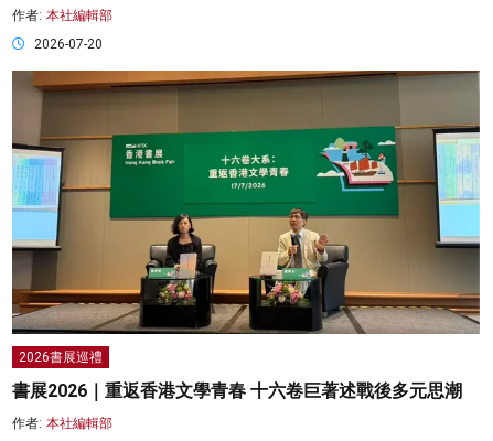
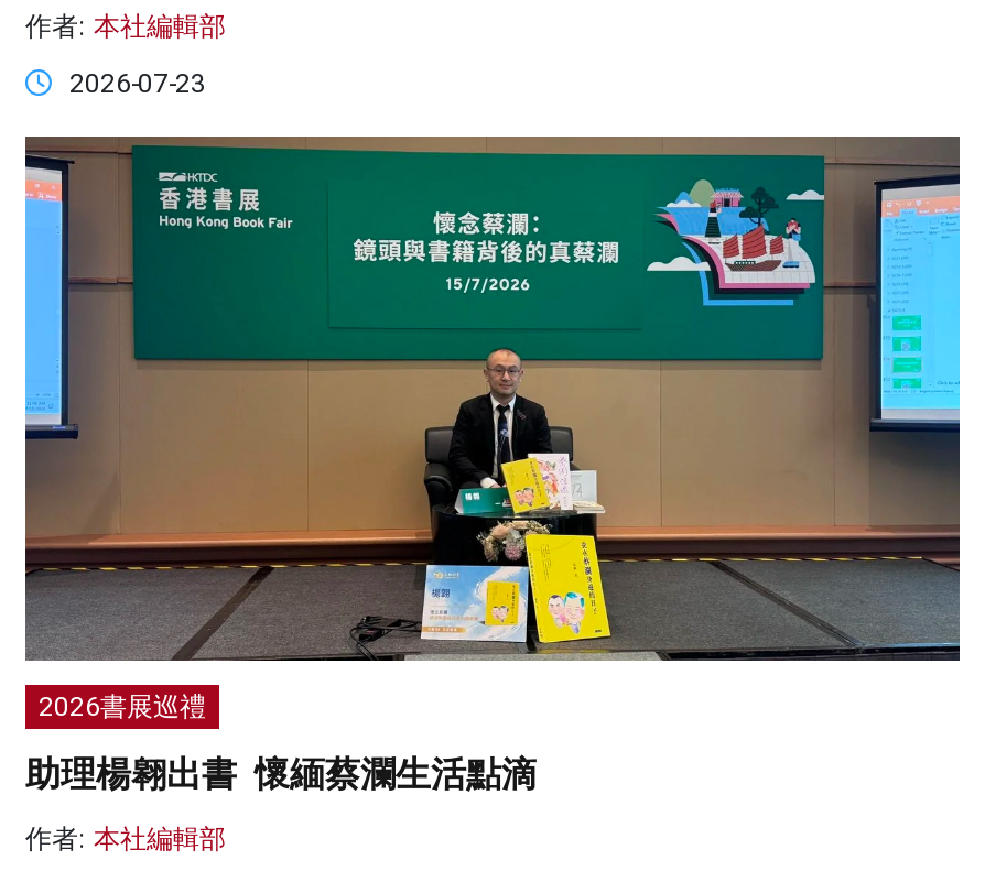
[34,37,103,52] 2026-07-20 -> [69,68,206,98] 2026-07-23
[11,69,481,335] [image] -> [23,135,962,662] [image]
[12,380,462,401] 書展2026｜重返香港文學青春 十六卷巨著述戰後多元思潮 -> [25,753,537,795] 助理楊翱出書 懷緬蔡瀾生活點滴

